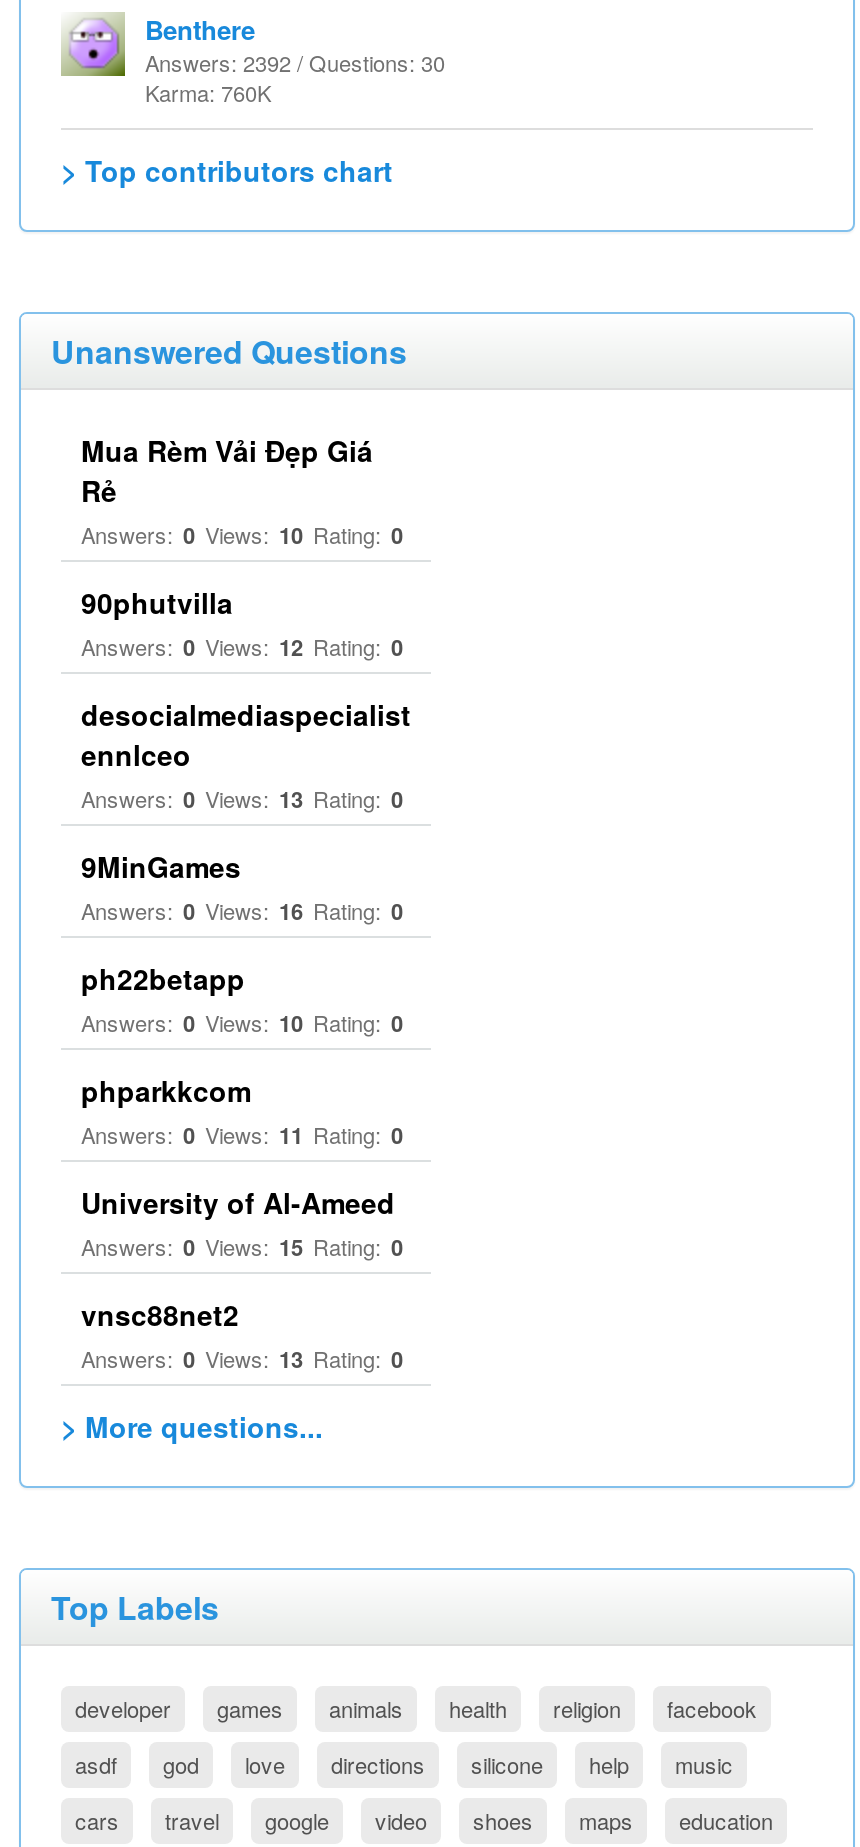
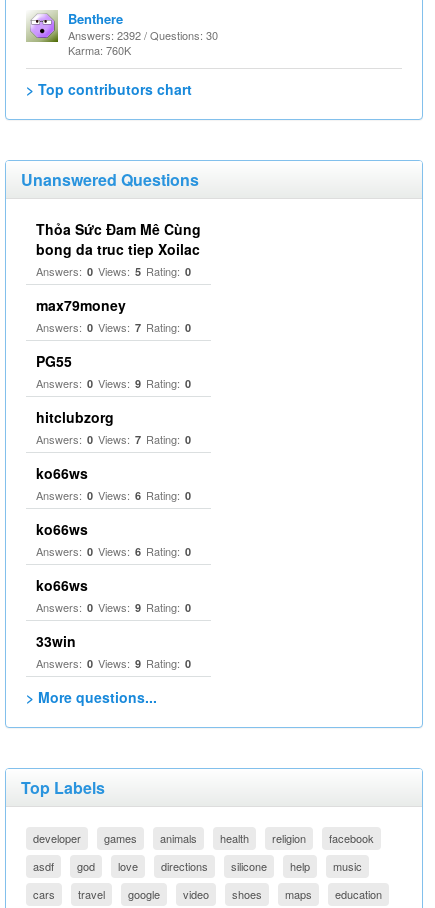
[81,430,403,550] Mua Rèm Vải Đẹp Giá | Rẻ | Answers: 0 Views: 10 Rating: 0 -> [36,219,201,279] Thỏa Sức Đam Mê Cùng | bong da truc tiep Xoilac | Answers: 0 Views: 5 Rating: 0
[81,582,403,662] 90phutvilla | Answers: 0 Views: 12 Rating: 0 -> [36,295,191,335] max79money | Answers: 0 Views: 7 Rating: 0
[81,694,411,814] desocialmediaspecialist | ennlceo | Answers: 0 Views: 13 Rating: 0 -> [36,351,191,391] PG55 | Answers: 0 Views: 9 Rating: 0
[81,846,403,926] 9MinGames | Answers: 0 Views: 16 Rating: 0 -> [36,407,191,447] hitclubzorg | Answers: 0 Views: 7 Rating: 0
[81,958,403,1038] ph22betapp | Answers: 0 Views: 10 Rating: 0 -> [36,463,191,503] ko66ws | Answers: 0 Views: 6 Rating: 0
[81,1070,403,1150] phparkkcom | Answers: 0 Views: 11 Rating: 0 -> [36,519,191,559] ko66ws | Answers: 0 Views: 6 Rating: 0
[81,1182,403,1262] University of Al-Ameed | Answers: 0 Views: 15 Rating: 0 -> [36,575,191,615] ko66ws | Answers: 0 Views: 9 Rating: 0
[81,1294,403,1374] vnsc88net2 | Answers: 0 Views: 13 Rating: 0 -> [36,631,191,671] 33win | Answers: 0 Views: 9 Rating: 0

